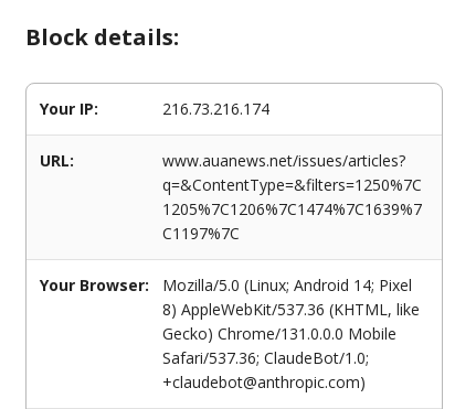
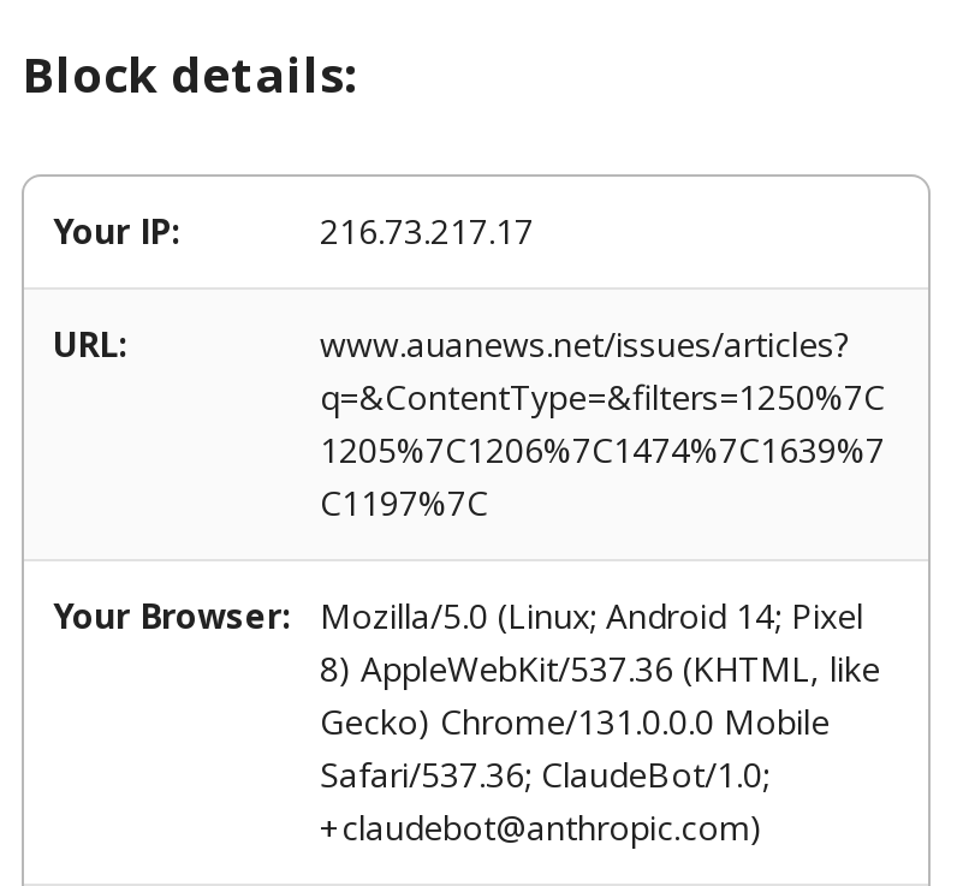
[162,98,269,119] 216.73.216.174 -> [320,208,534,254] 216.73.217.17

